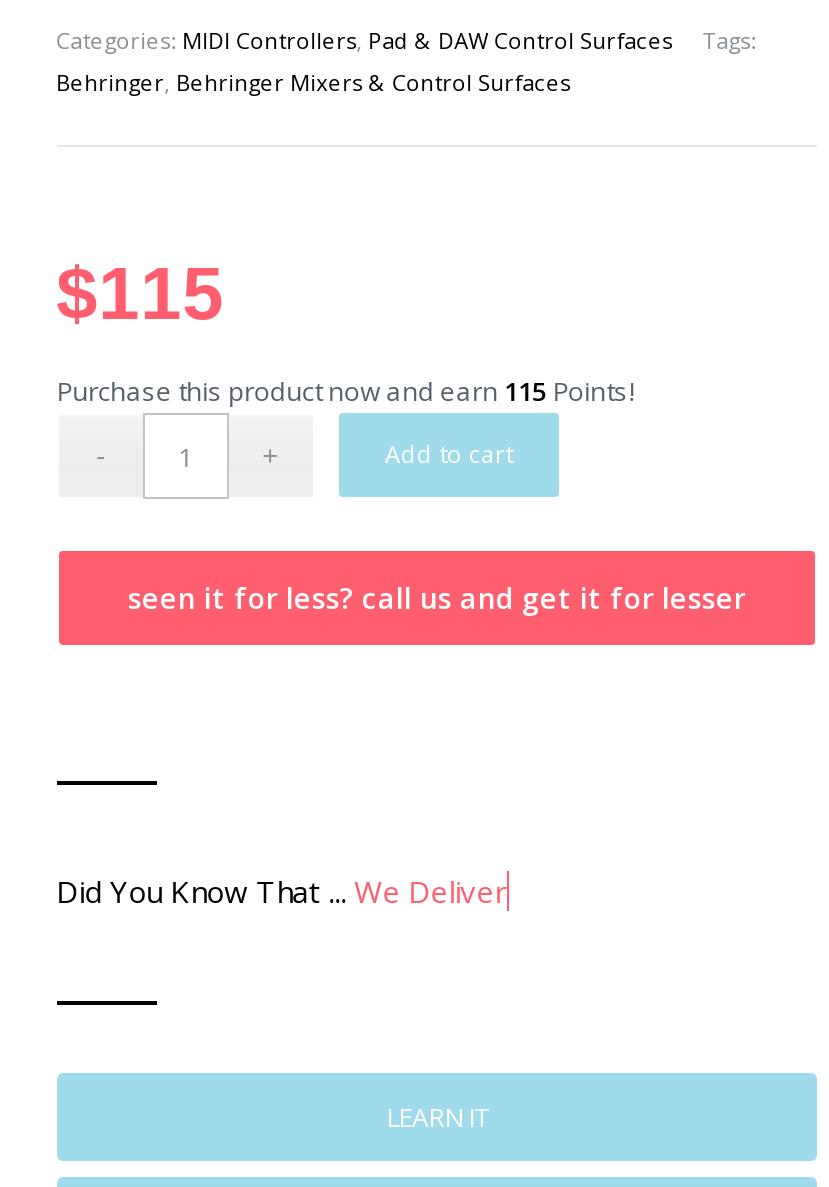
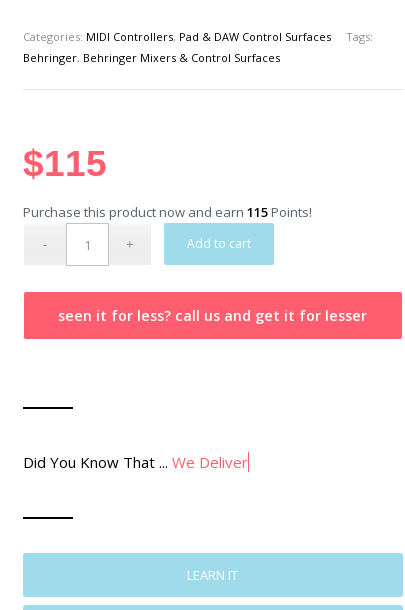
[56,871,346,911] Did You Know That ... -> [23,452,248,472] Did You Know That ... We Deliver

